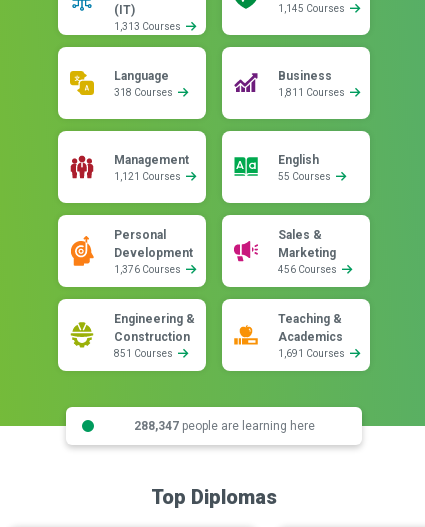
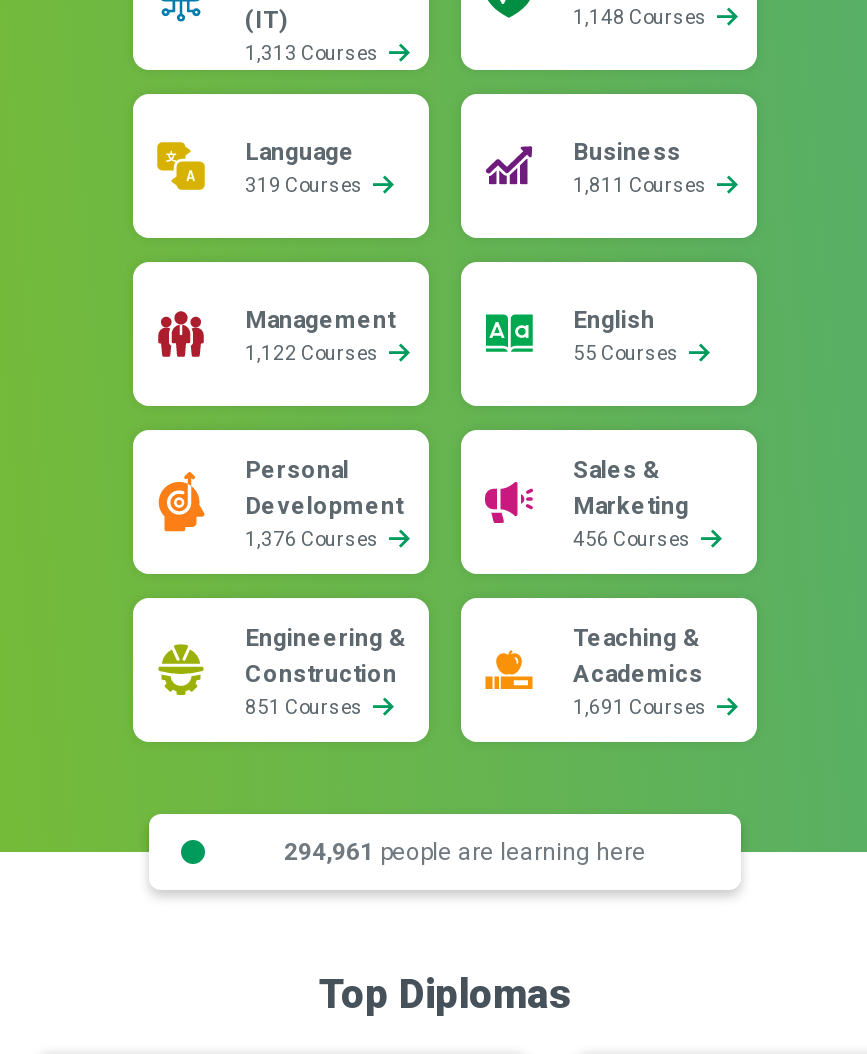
[278,3,347,14] 1,145 Courses -> [573,6,711,28] 1,148 Courses
[114,87,175,98] 318 Courses -> [245,174,367,196] 319 Courses
[114,171,183,182] 1,121 Courses -> [245,342,383,364] 1,122 Courses
[133,418,314,432] 288,347 people are learning here -> [284,837,646,865] 294,961 people are learning here

